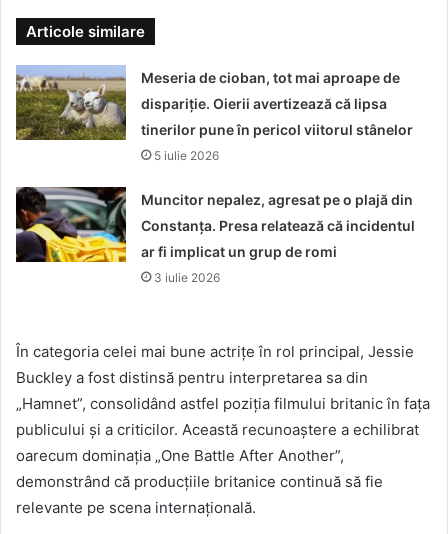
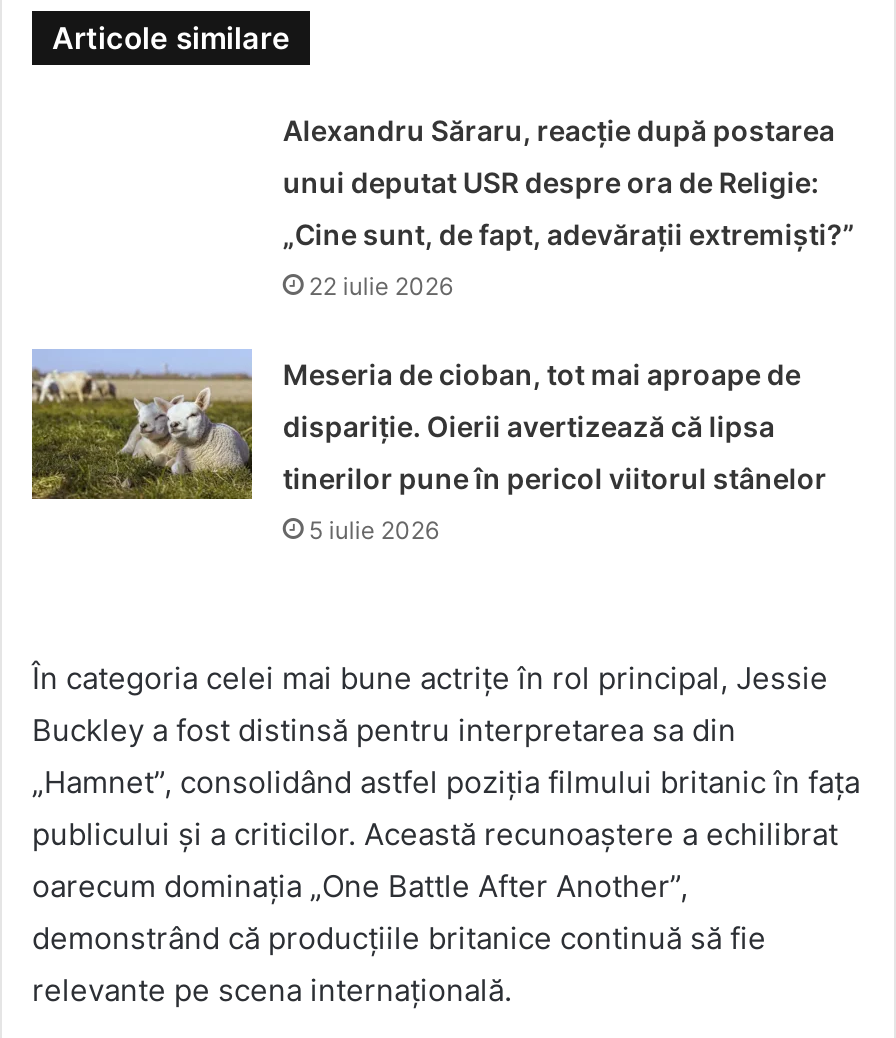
none -> [283,114,855,302] Alexandru Săraru, reacție după postarea | unui deputat USR despre ora de Religie: | „Cine sunt, de fapt, adevărații extremiști?” | 22 iulie 2026
moved [14,69,413,163] -> [28,357,827,546]: [image] | Meseria de cioban, tot mai aproape de | dispariție. Oierii avertizează că lipsa | tinerilor pune în pericol viitorul stânelor | 5 iulie 2026
[15,186,415,285] [image] | Muncitor nepalez, agresat pe o plajă din | Constanța. Presa relatează că incidentul | ar fi implicat un grup de romi | 3 iulie 2026 -> none

